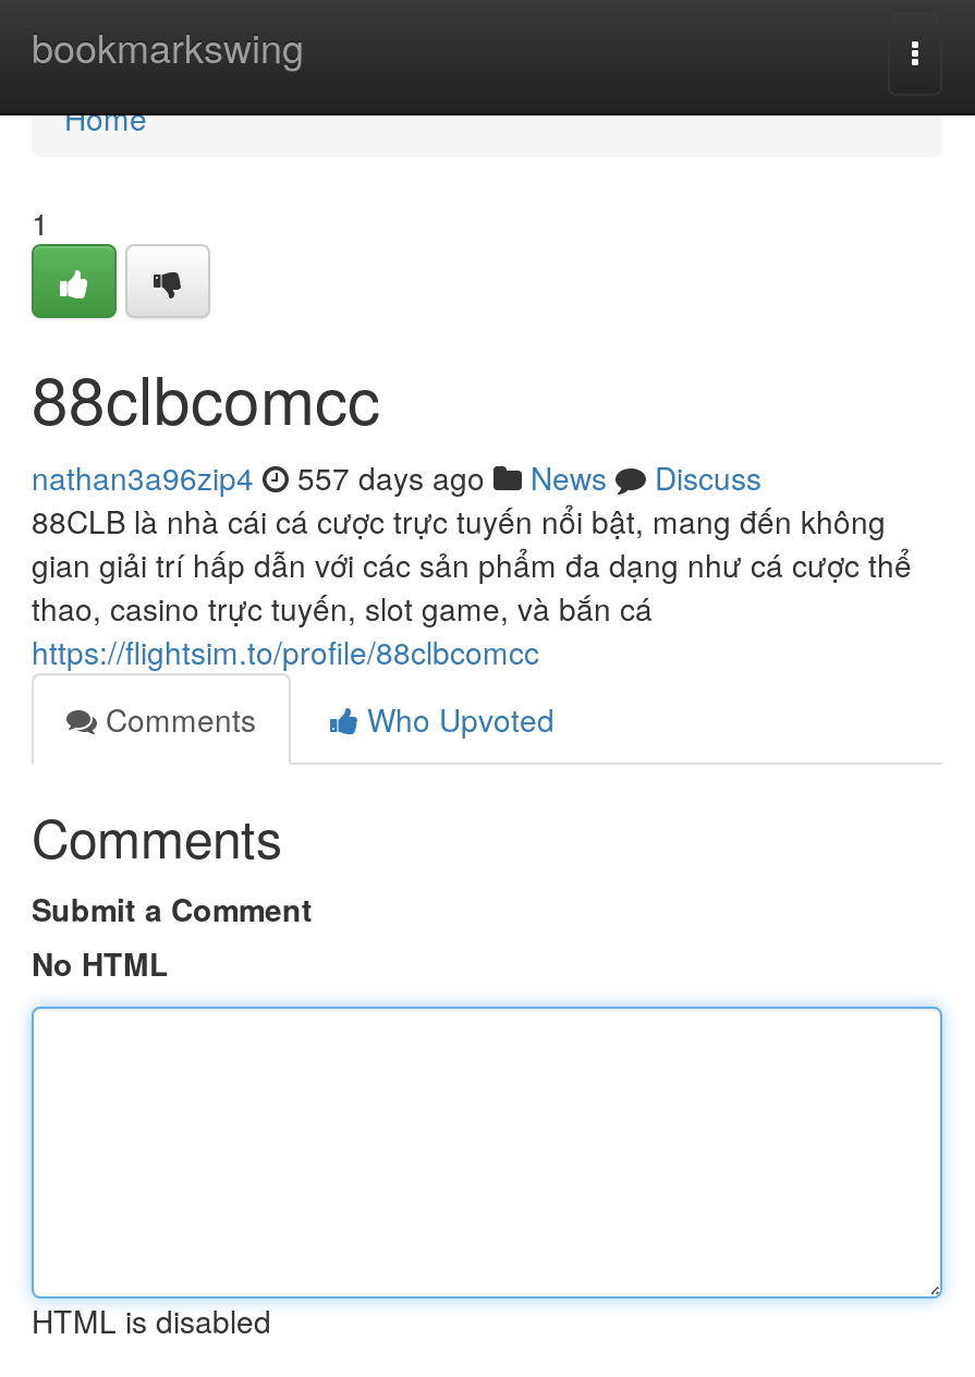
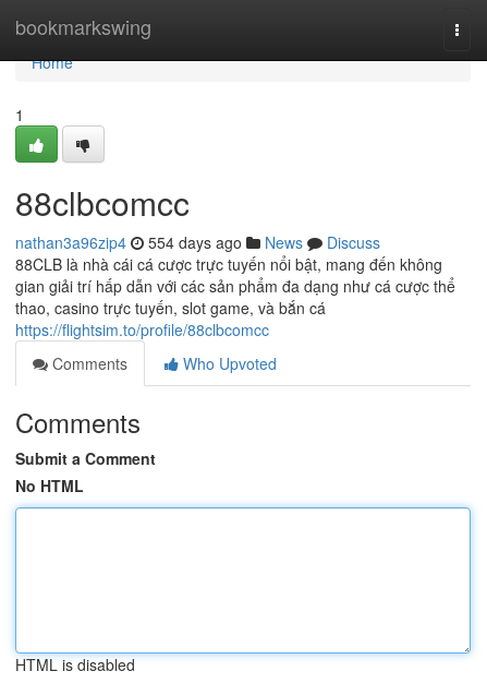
[32,455,761,499] nathan3a96zip4 557 days ago News Discuss -> [15,231,380,253] nathan3a96zip4 554 days ago News Discuss

